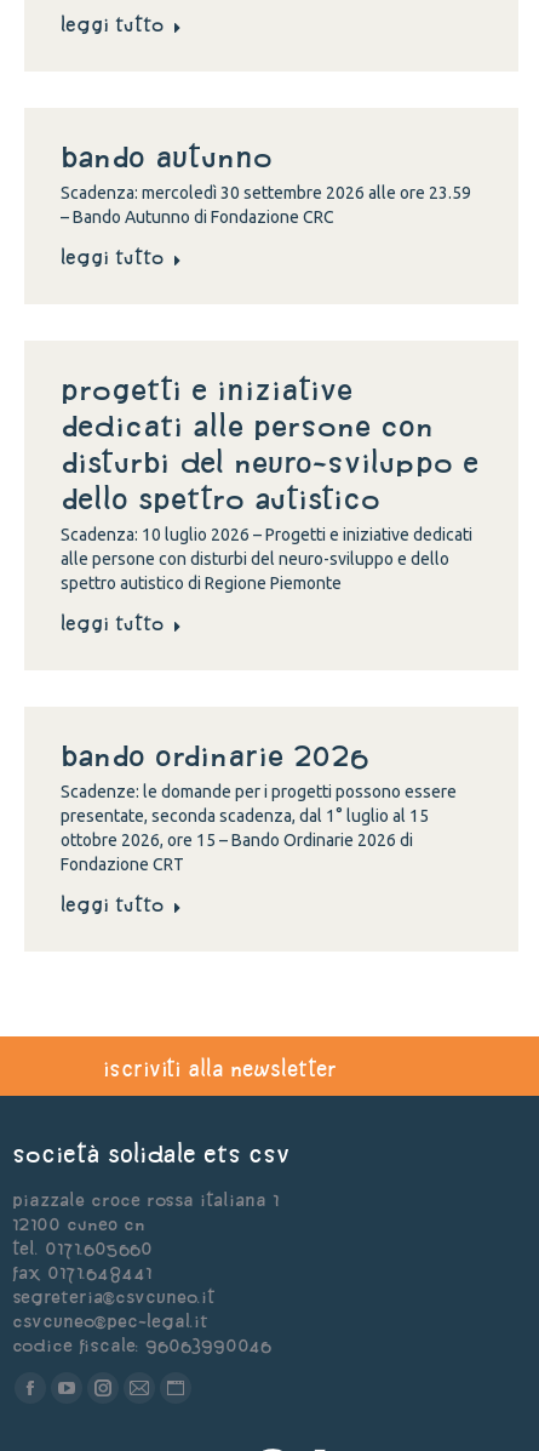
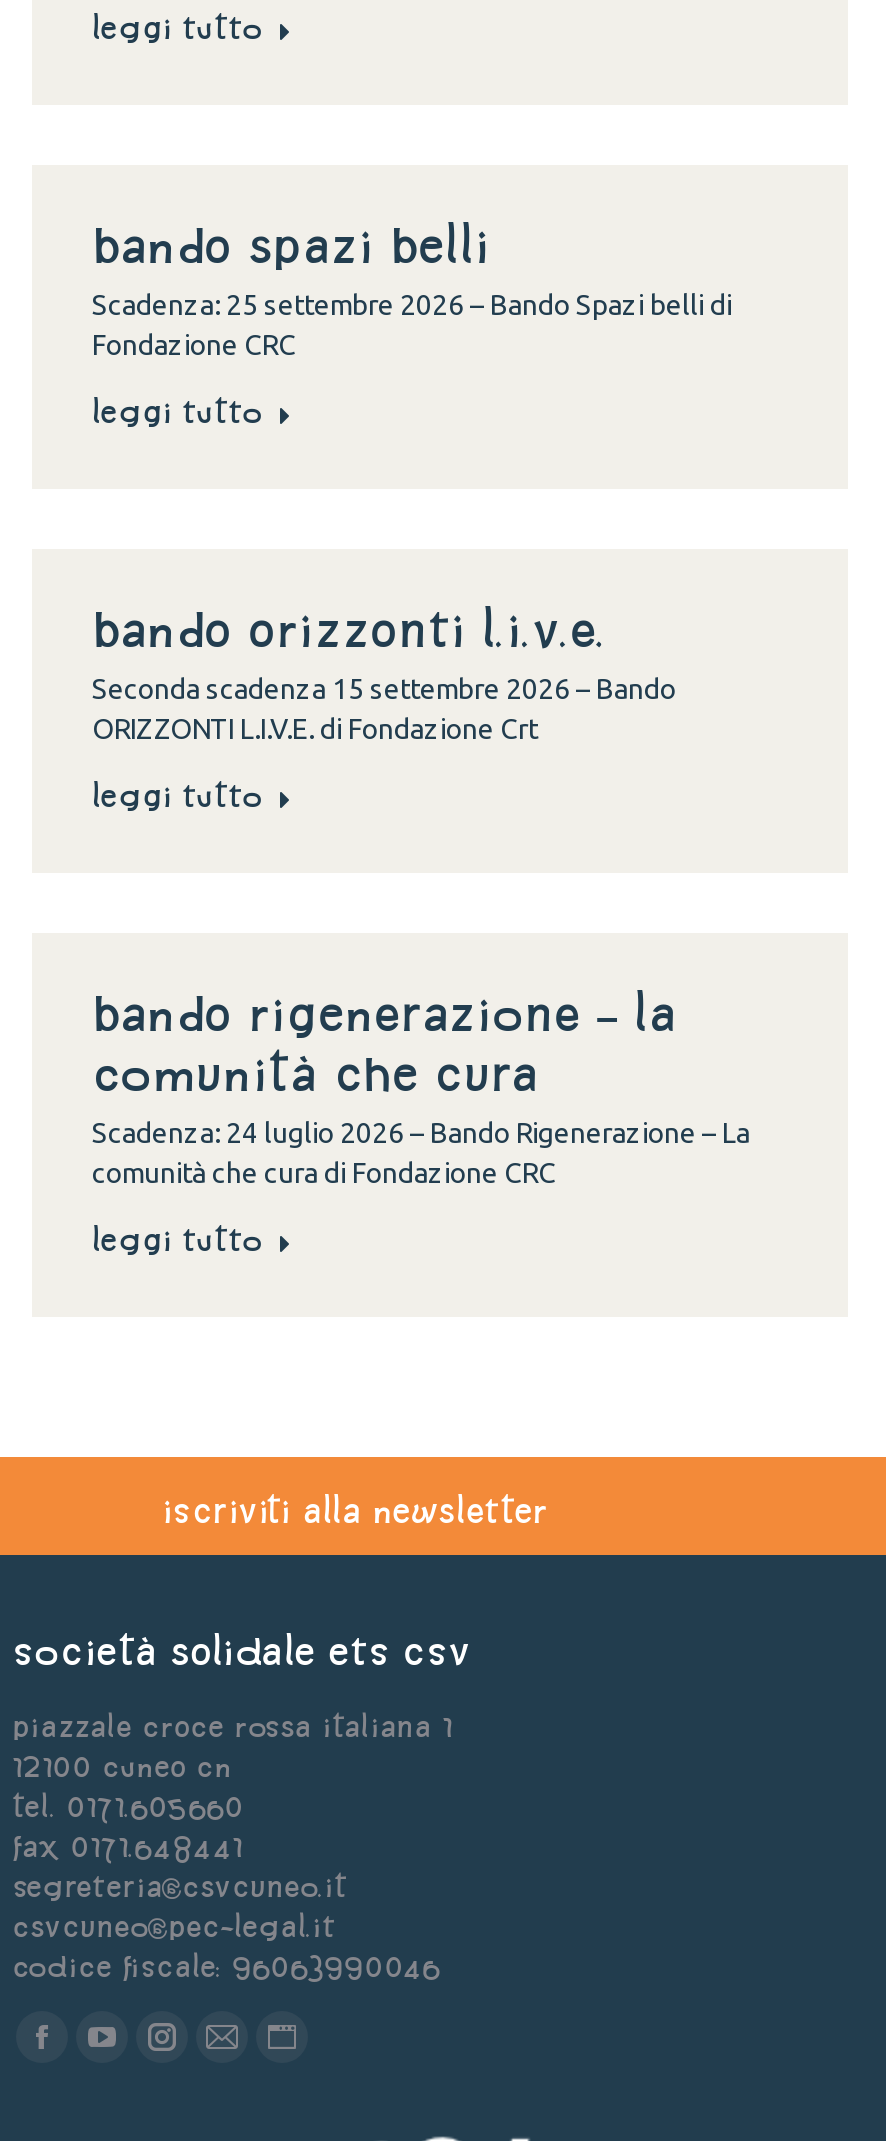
[61,142,471,227] Bando Autunno | Scadenza: mercoledì 30 settembre 2026 alle ore 23.59 | – Bando Autunno di Fondazione CRC -> [92,221,732,361] Bando spazi belli | Scadenza: 25 settembre 2026 – Bando Spazi belli di | Fondazione CRC
[61,375,478,593] Progetti e iniziative | dedicati alle persone con | disturbi del neuro-sviluppo e | dello spettro autistico | Scadenza: 10 luglio 2026 – Progetti e iniziative dedicati | alle persone con disturbi del neuro-sviluppo e dello | spettro autistico di Regione Piemonte -> [92,605,676,745] Bando ORIZZONTI L.I.V.E. | Seconda scadenza 15 settembre 2026 – Bando | ORIZZONTI L.I.V.E. di Fondazione Crt
[61,741,457,874] BANDO ORDINARIE 2026 | Scadenze: le domande per i progetti possono essere | presentate, seconda scadenza, dal 1° luglio al 15 | ottobre 2026, ore 15 – Bando Ordinarie 2026 di | Fondazione CRT -> [92,989,750,1189] Bando Rigenerazione – La | comunità che cura | Scadenza: 24 luglio 2026 – Bando Rigenerazione – La | comunità che cura di Fondazione CRC

